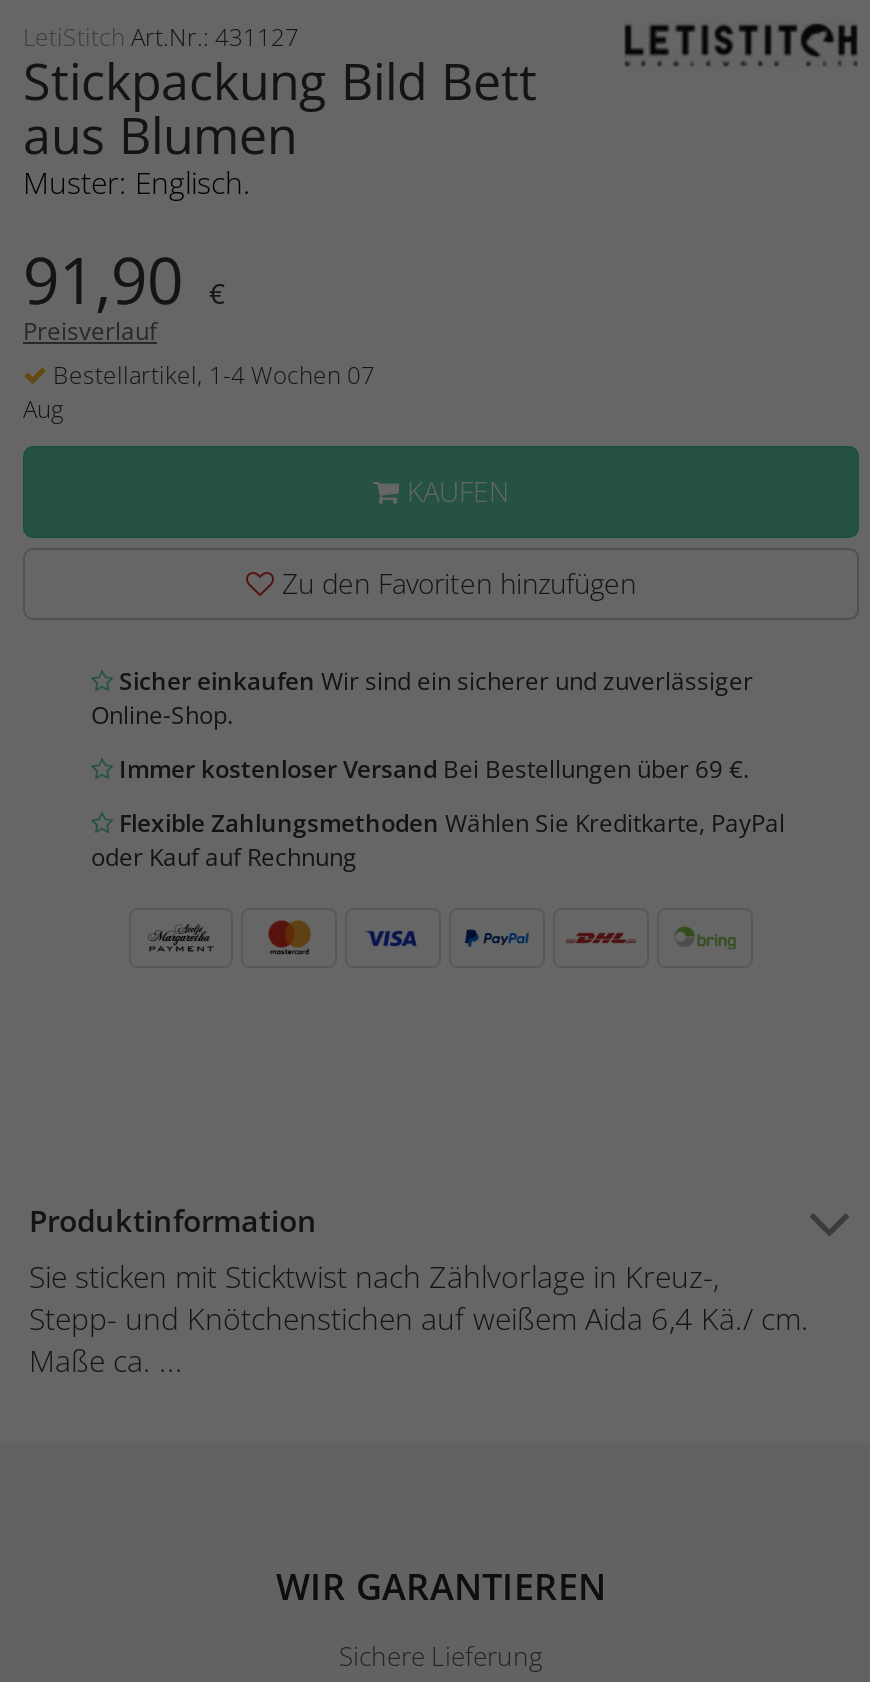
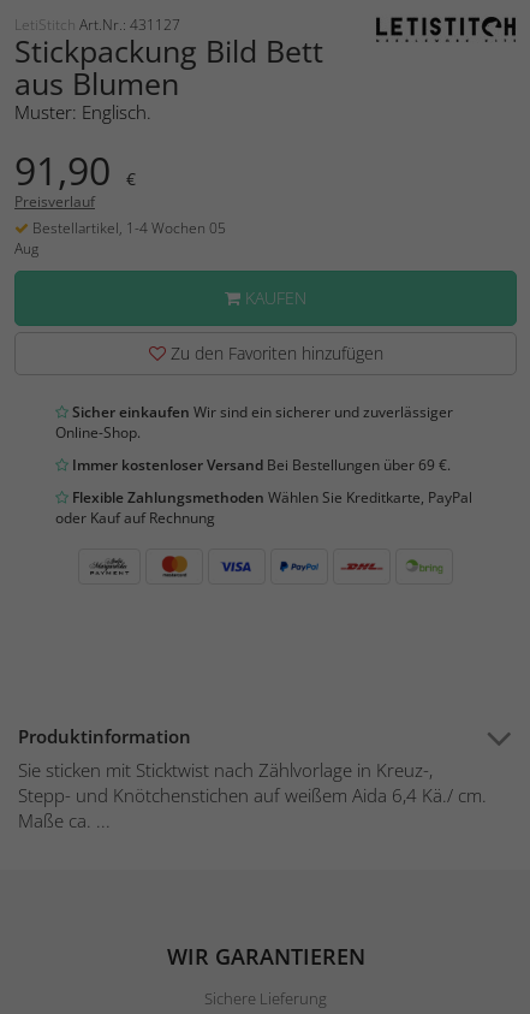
[47,358,375,392] Bestellartikel, 1-4 Wochen 07 -> [29,218,226,238] Bestellartikel, 1-4 Wochen 05

